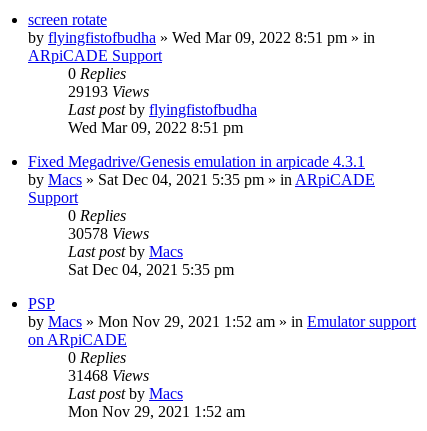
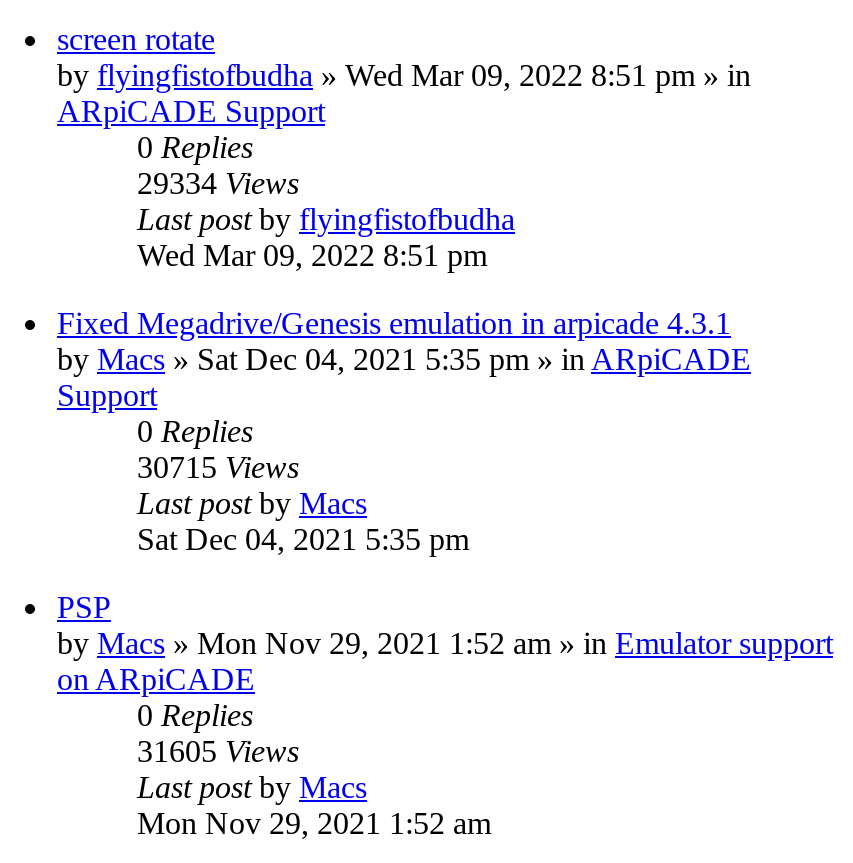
[68,83,149,100] 29193 Views -> [137,166,299,200] 29334 Views
[68,225,149,242] 30578 Views -> [137,450,299,484] 30715 Views
[68,367,149,384] 31468 Views -> [137,734,299,768] 31605 Views

